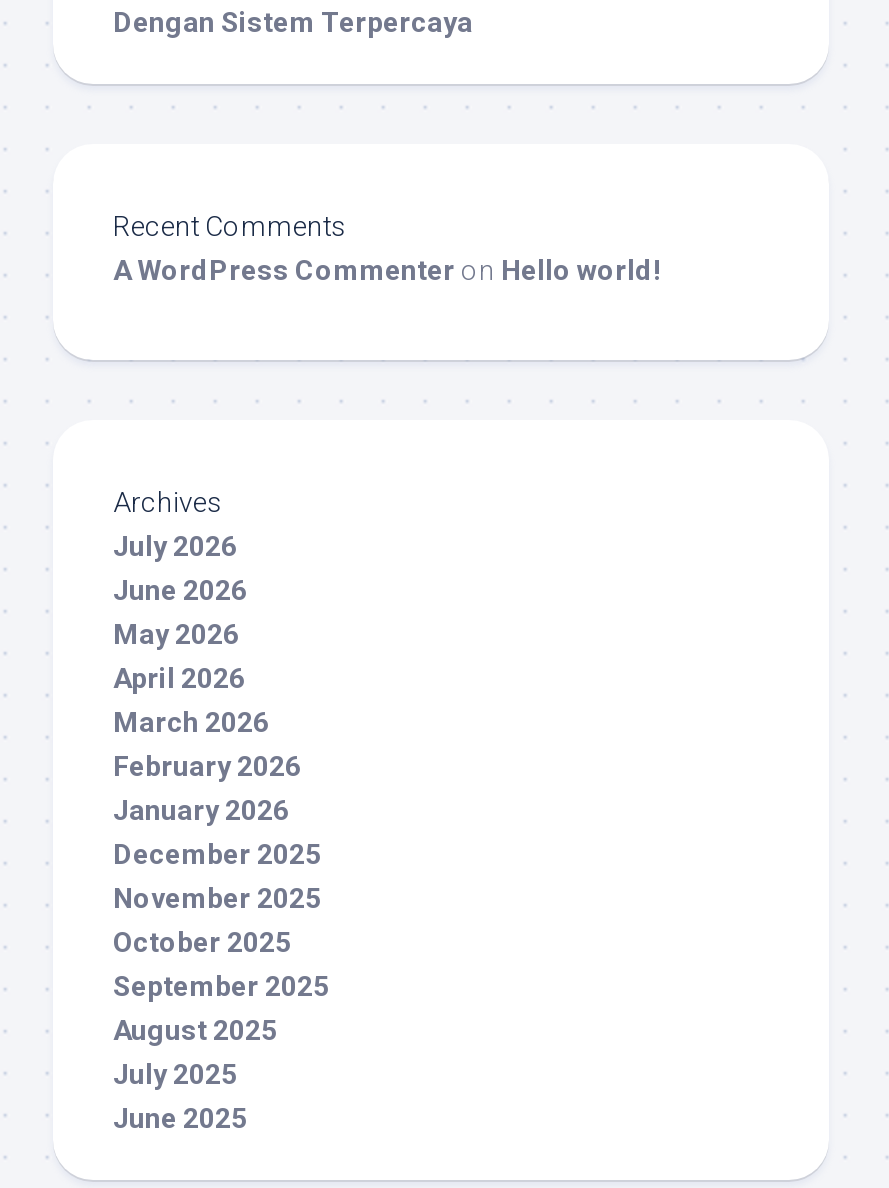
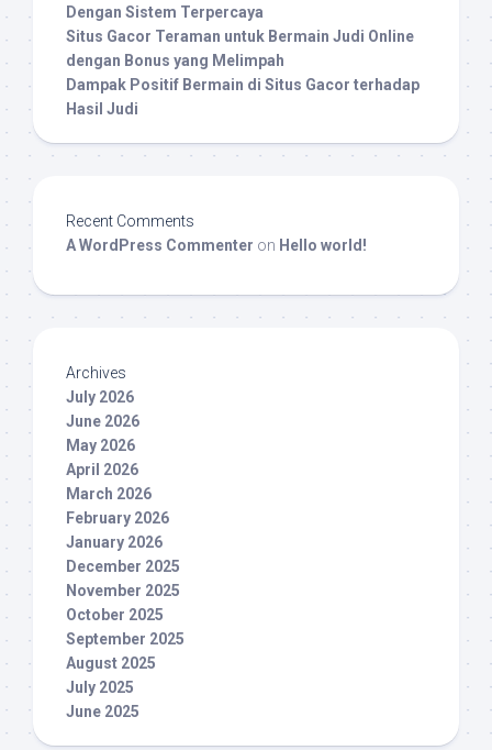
none -> [66,28,420,118] Situs Gacor Teraman untuk Bermain Judi Online | dengan Bonus yang Melimpah | Dampak Positif Bermain di Situs Gacor terhadap | Hasil Judi

